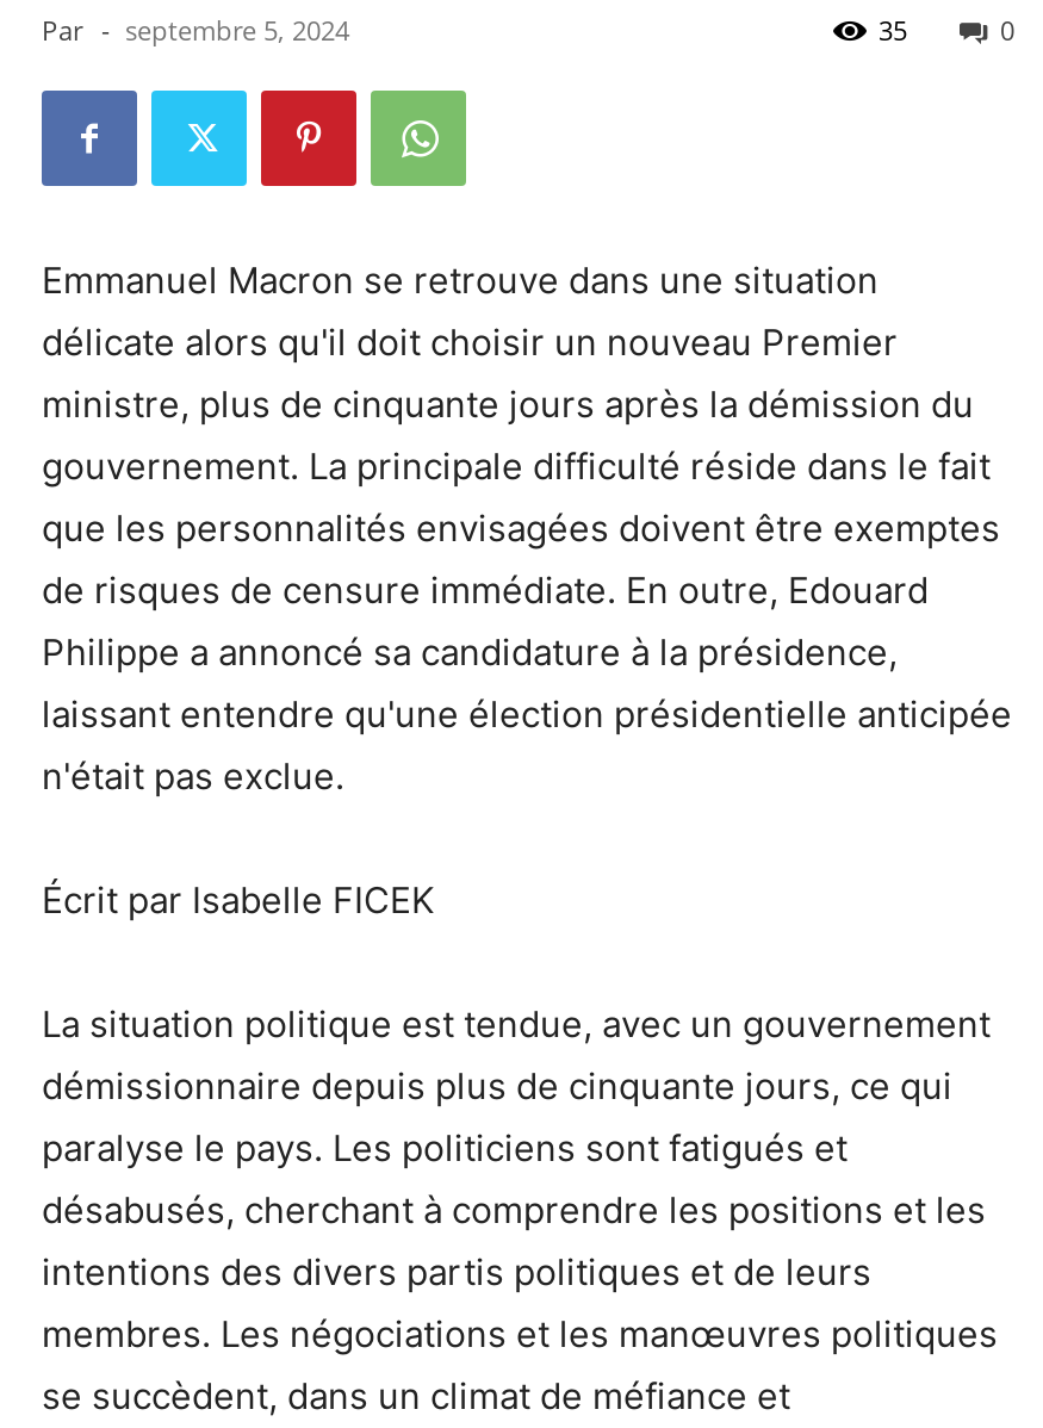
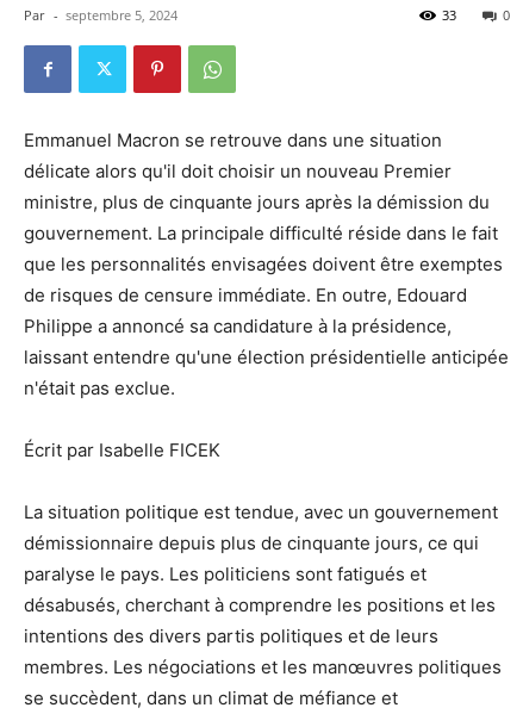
[879,12,907,48] 35 -> [442,6,456,24] 33

